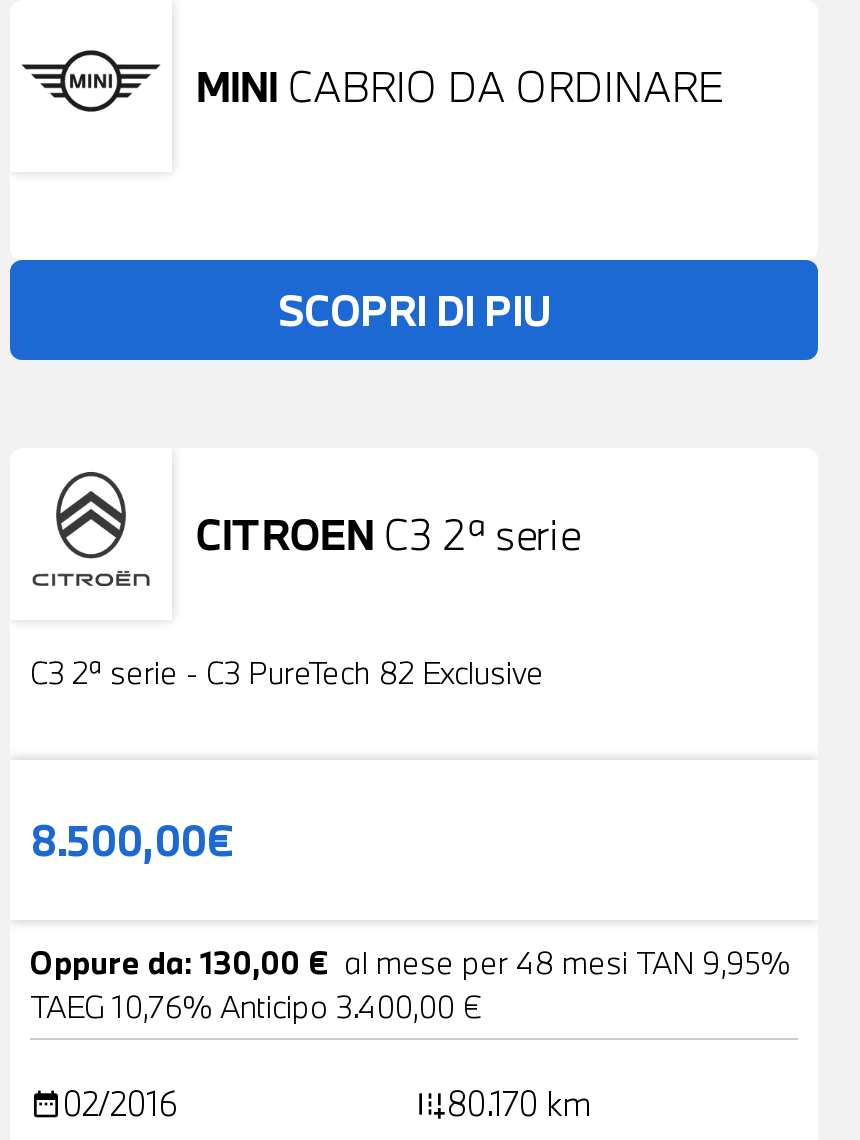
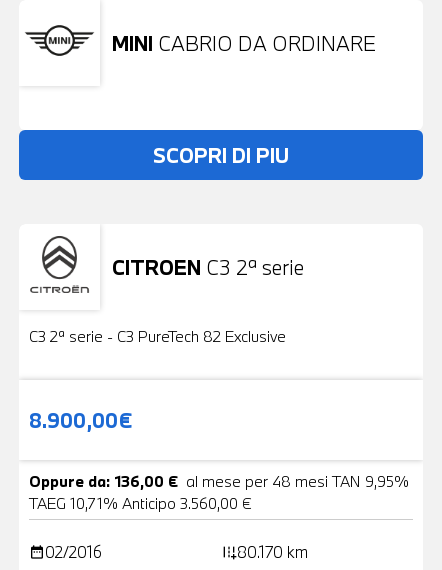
[30,812,236,868] 8.500,00€ -> [29,406,133,434] 8.900,00€
[30,942,790,982] Oppure da: 130,00 € al mese per 48 mesi TAN 9,95% -> [29,471,409,491] Oppure da: 136,00 € al mese per 48 mesi TAN 9,95%
[30,986,482,1026] TAEG 10,76% Anticipo 3.400,00 € -> [29,493,252,513] TAEG 10,71% Anticipo 3.560,00 €

